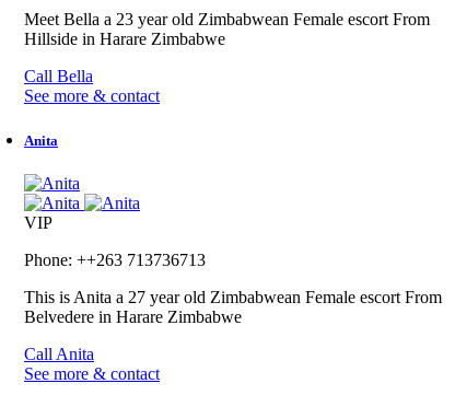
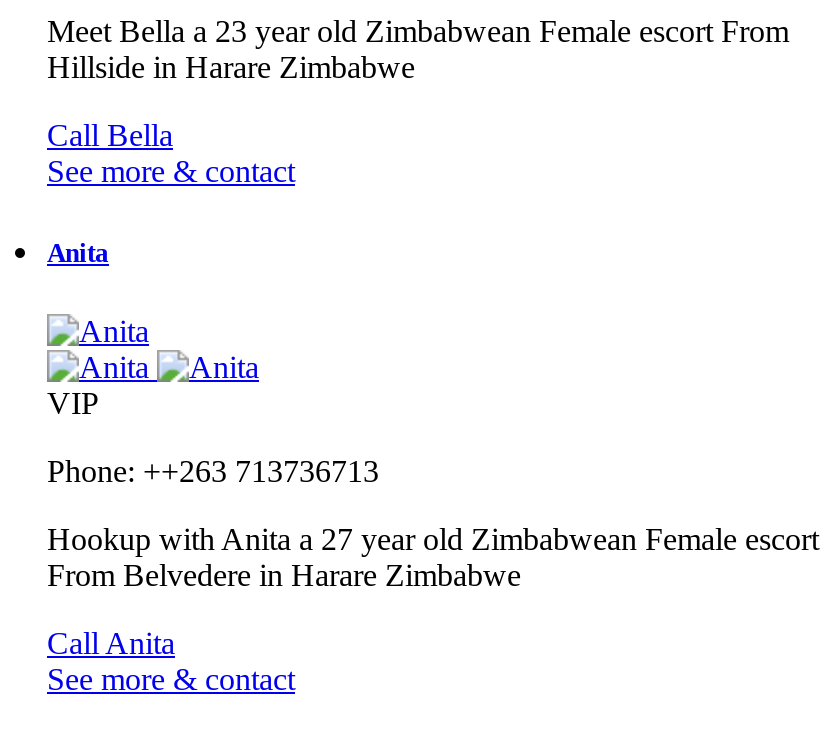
[24,288,442,327] This is Anita a 27 year old Zimbabwean Female escort From | Belvedere in Harare Zimbabwe -> [47,523,819,593] Hookup with Anita a 27 year old Zimbabwean Female escort | From Belvedere in Harare Zimbabwe

